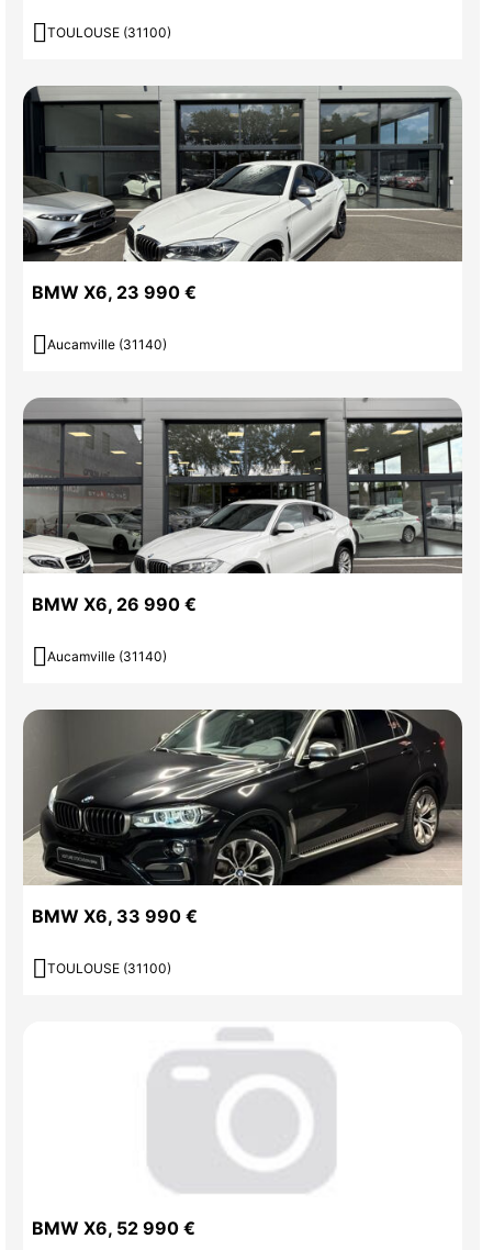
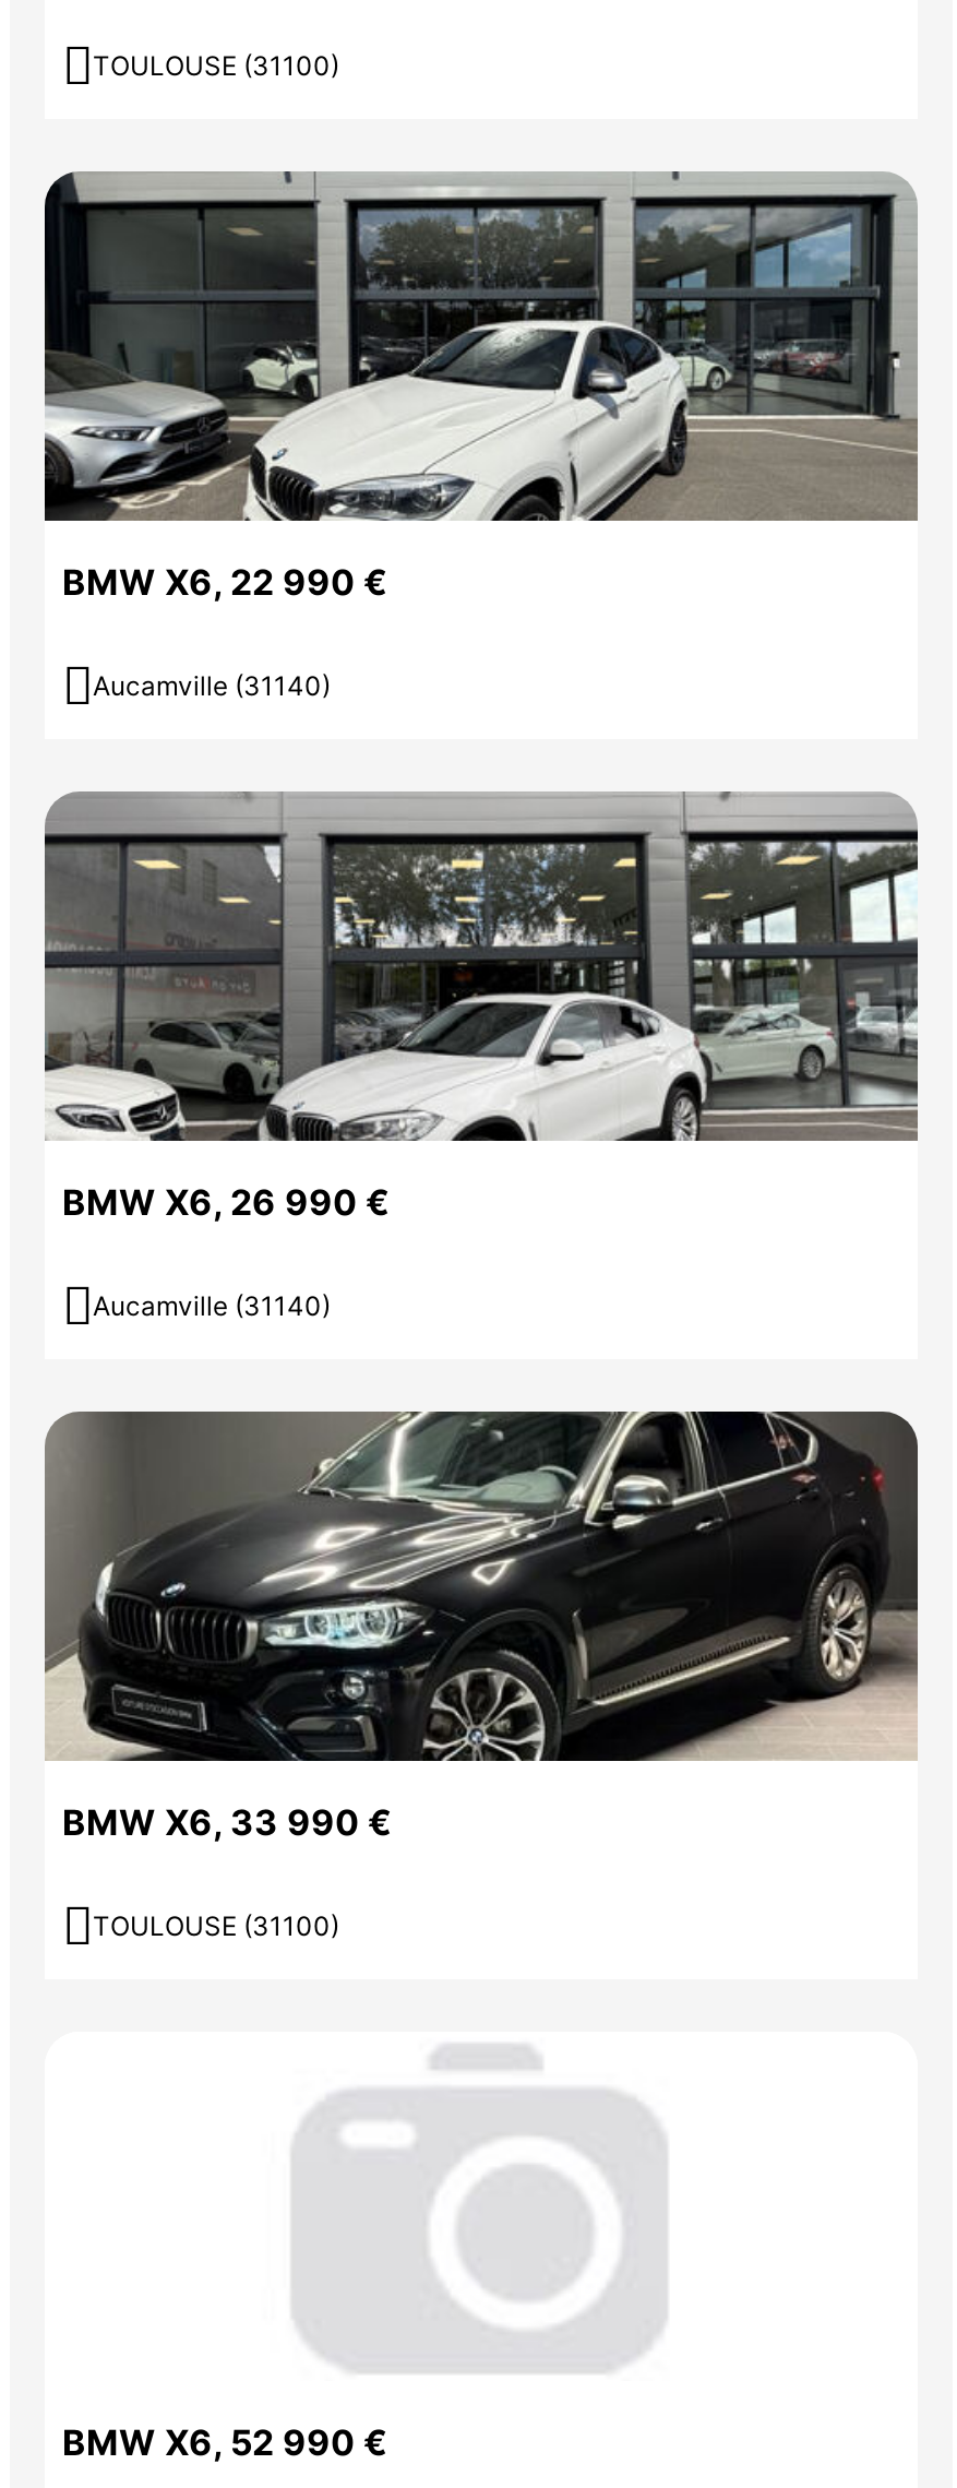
[32,282,197,304] BMW X6, 23 990 € -> [62,561,387,605] BMW X6, 22 990 €

